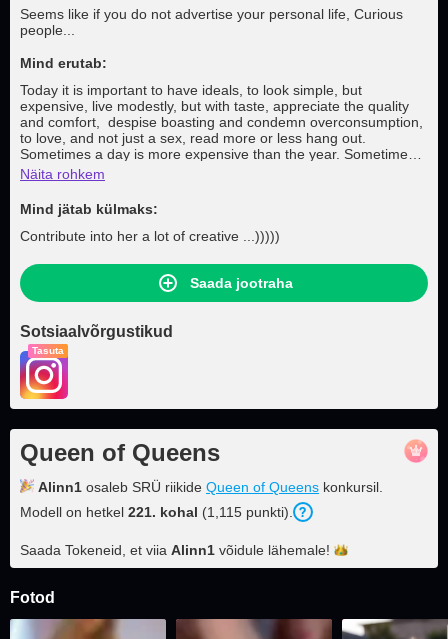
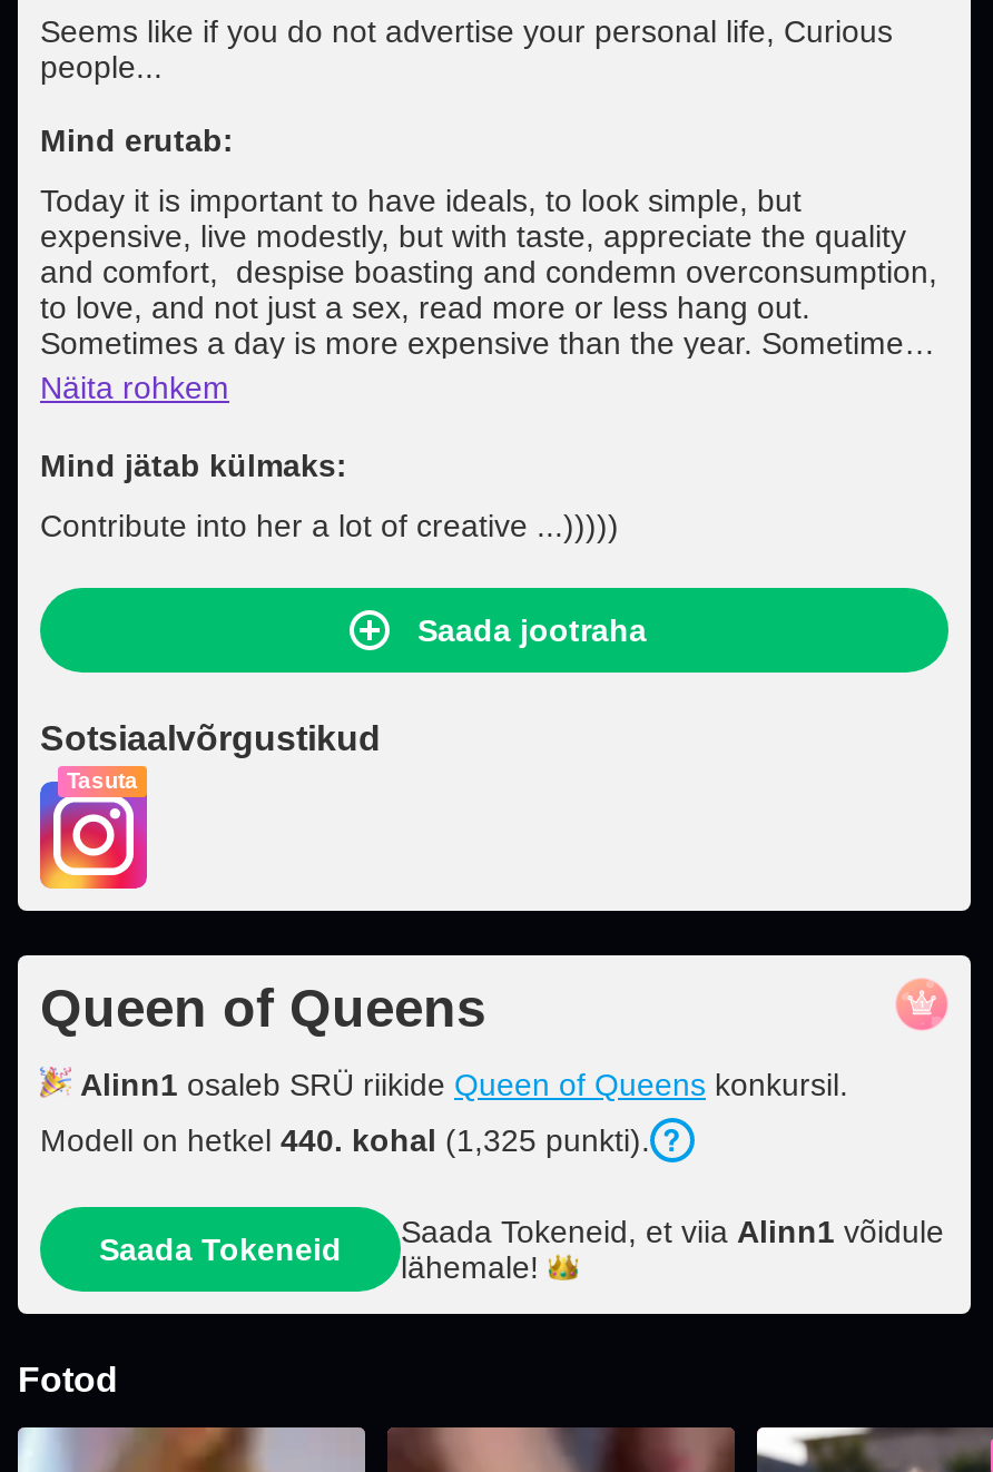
[20,504,293,520] Modell on hetkel 221. kohal (1,115 punkti). -> [40,1122,650,1158] Modell on hetkel 440. kohal (1,325 punkti).
[20,542,330,558] Saada Tokeneid, et viia Alinn1 võidule lähemale! -> [99,1214,944,1285] Saada Tokeneid | Saada Tokeneid, et viia Alinn1 võidule | lähemale!

